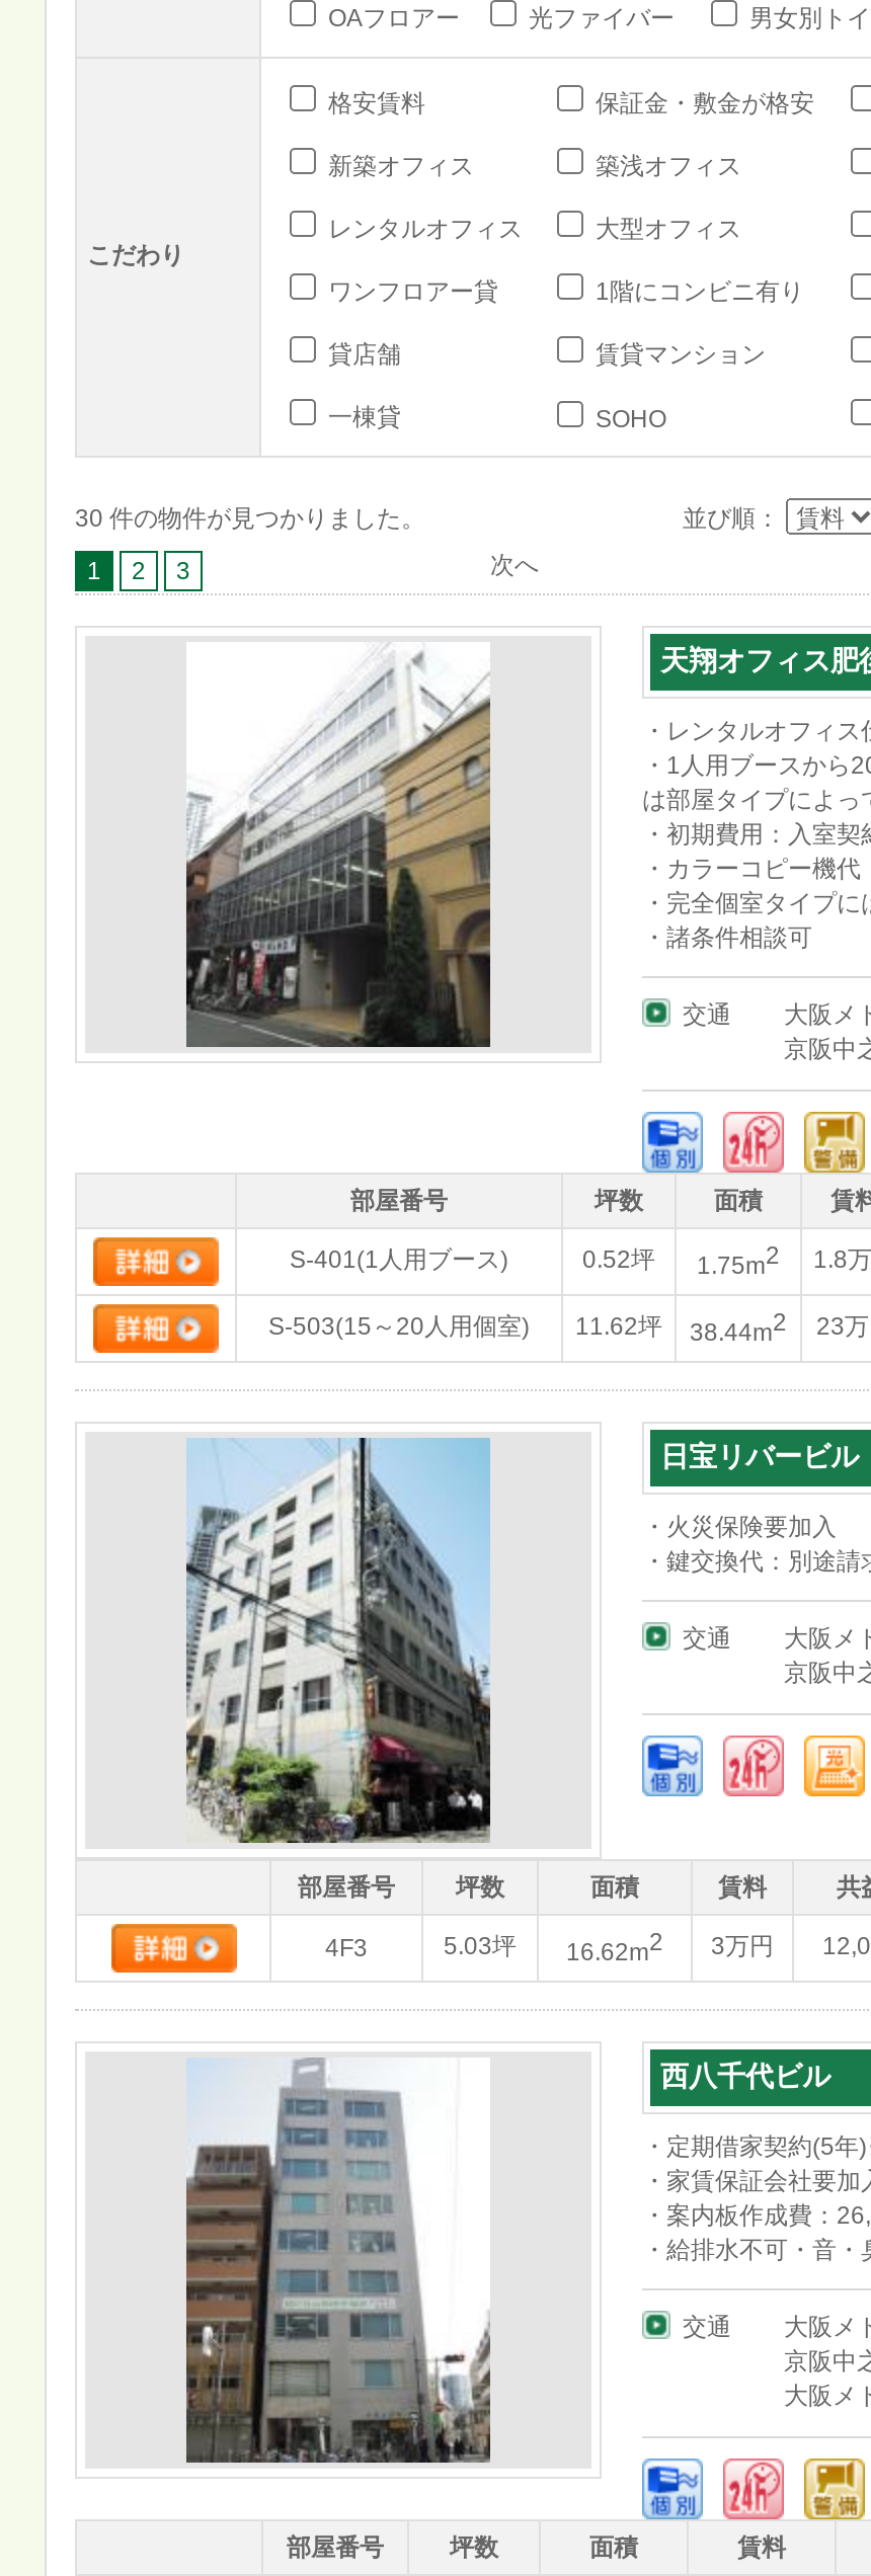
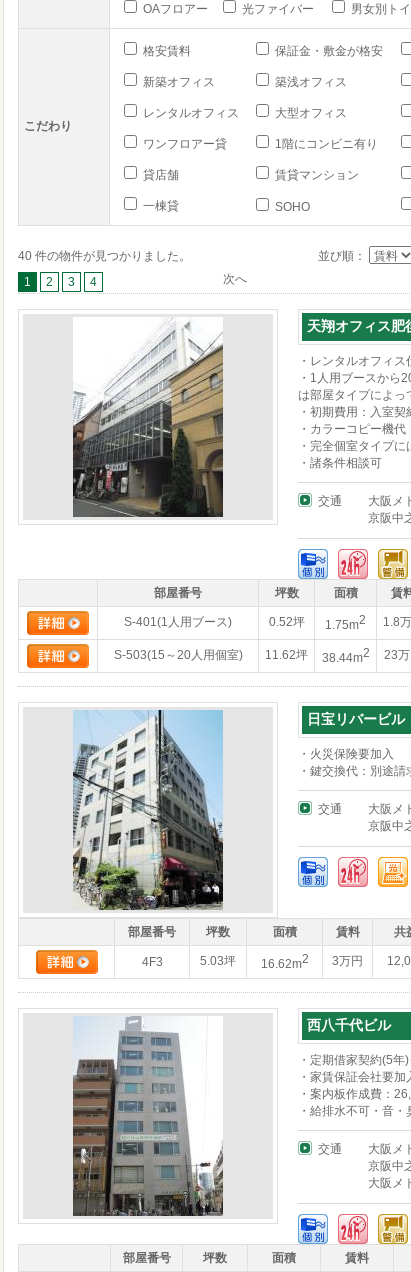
[75,504,425,533] 30 件の物件が見つかりました。 -> [18,249,191,263] 40 件の物件が見つかりました。
none -> [90,275,97,289] 4

